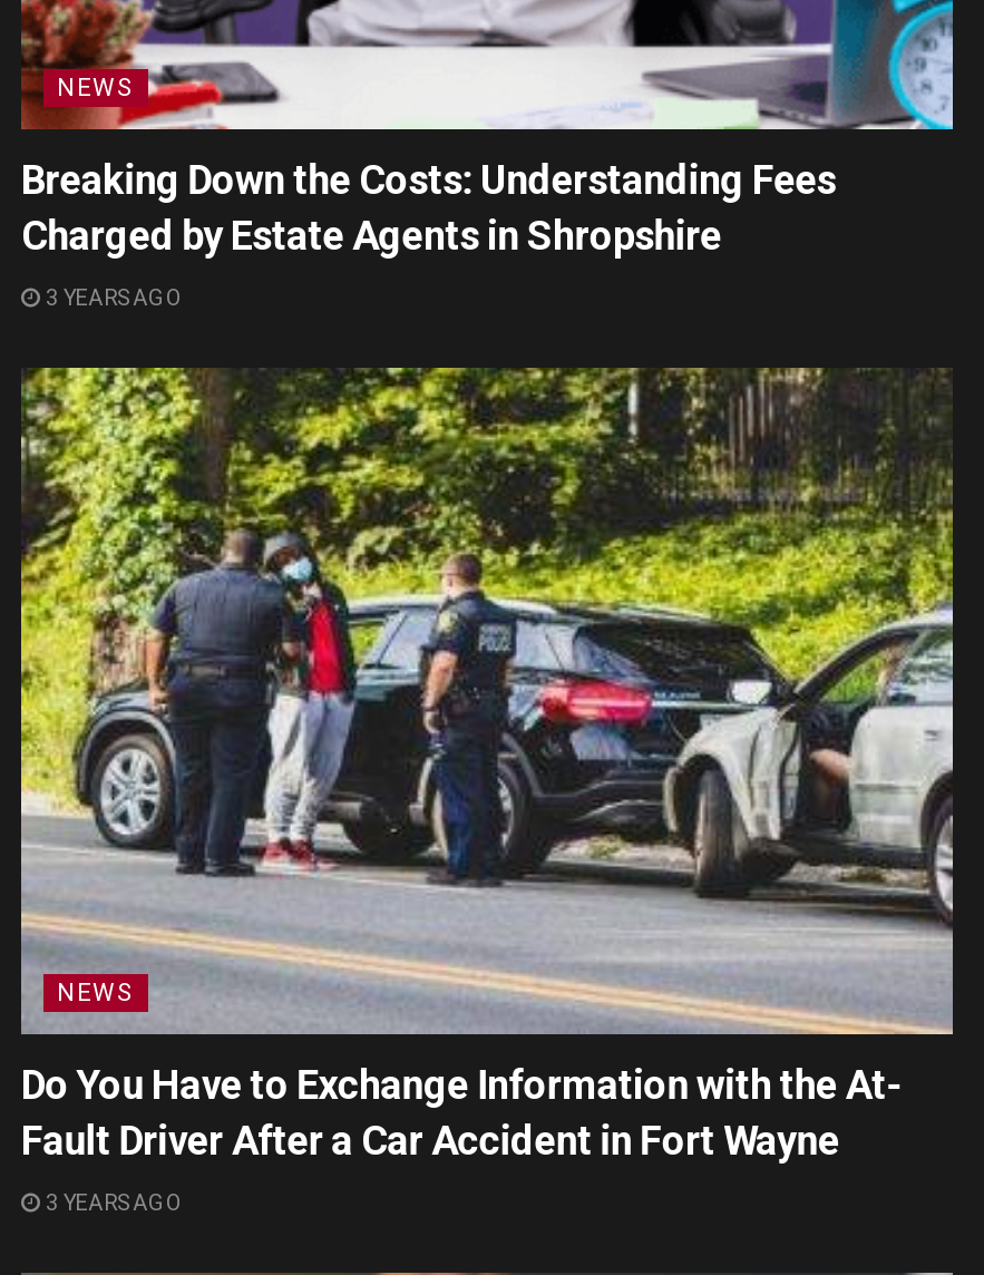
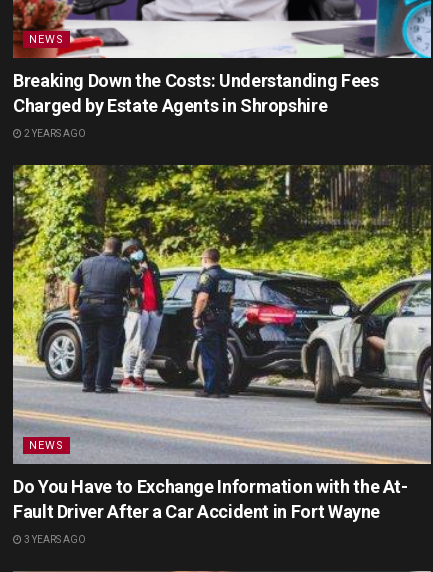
[41,285,184,310] 3 YEARS AGO -> [22,128,86,139] 2 YEARS AGO

